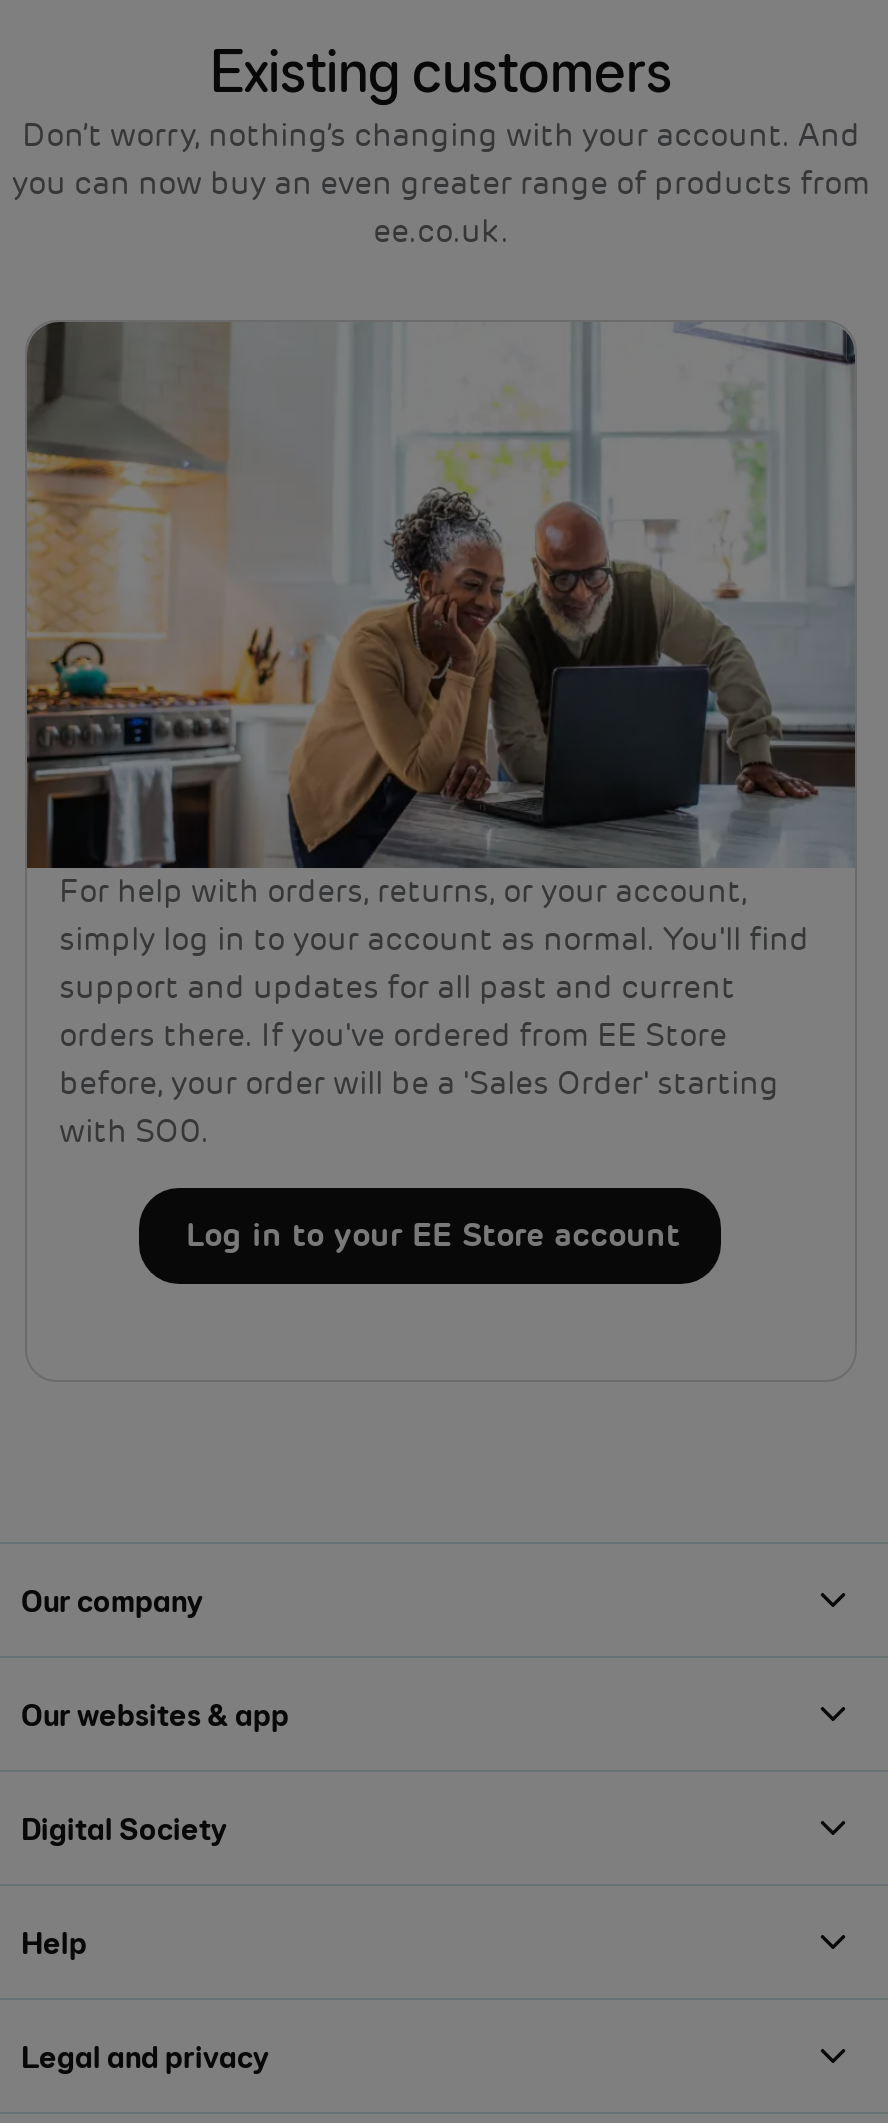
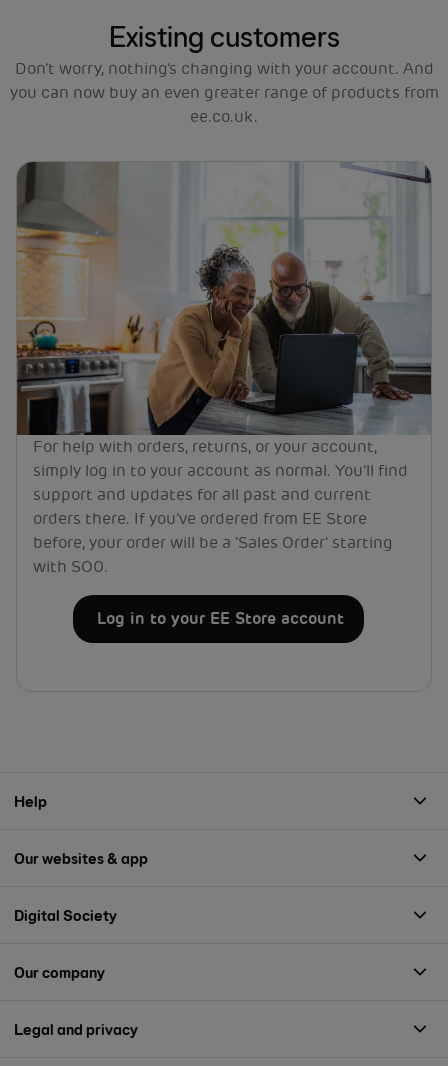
moved [21,1581,203,1619] -> [14,962,105,981]: Our company
moved [21,1923,87,1961] -> [14,791,47,810]: Help

